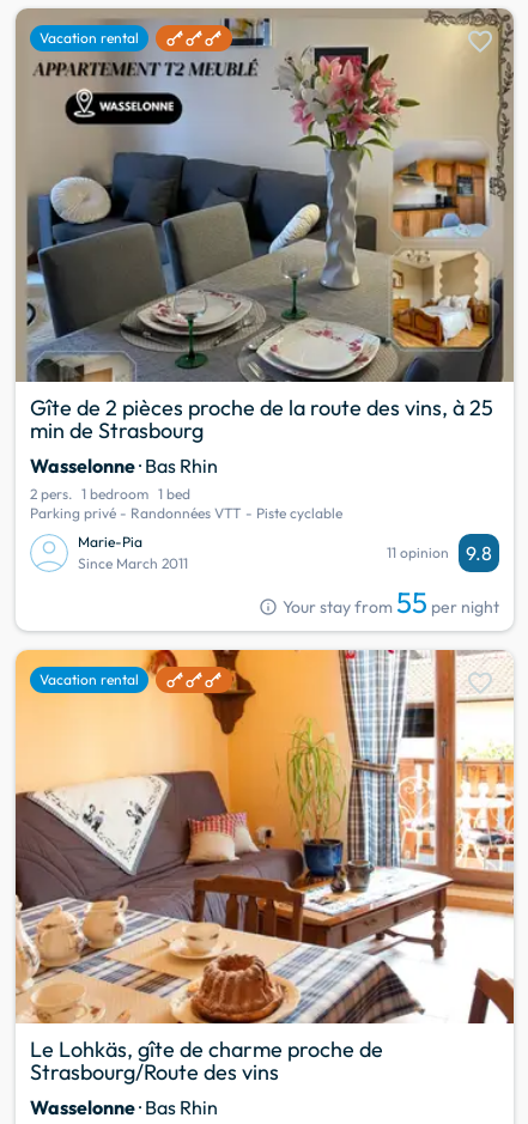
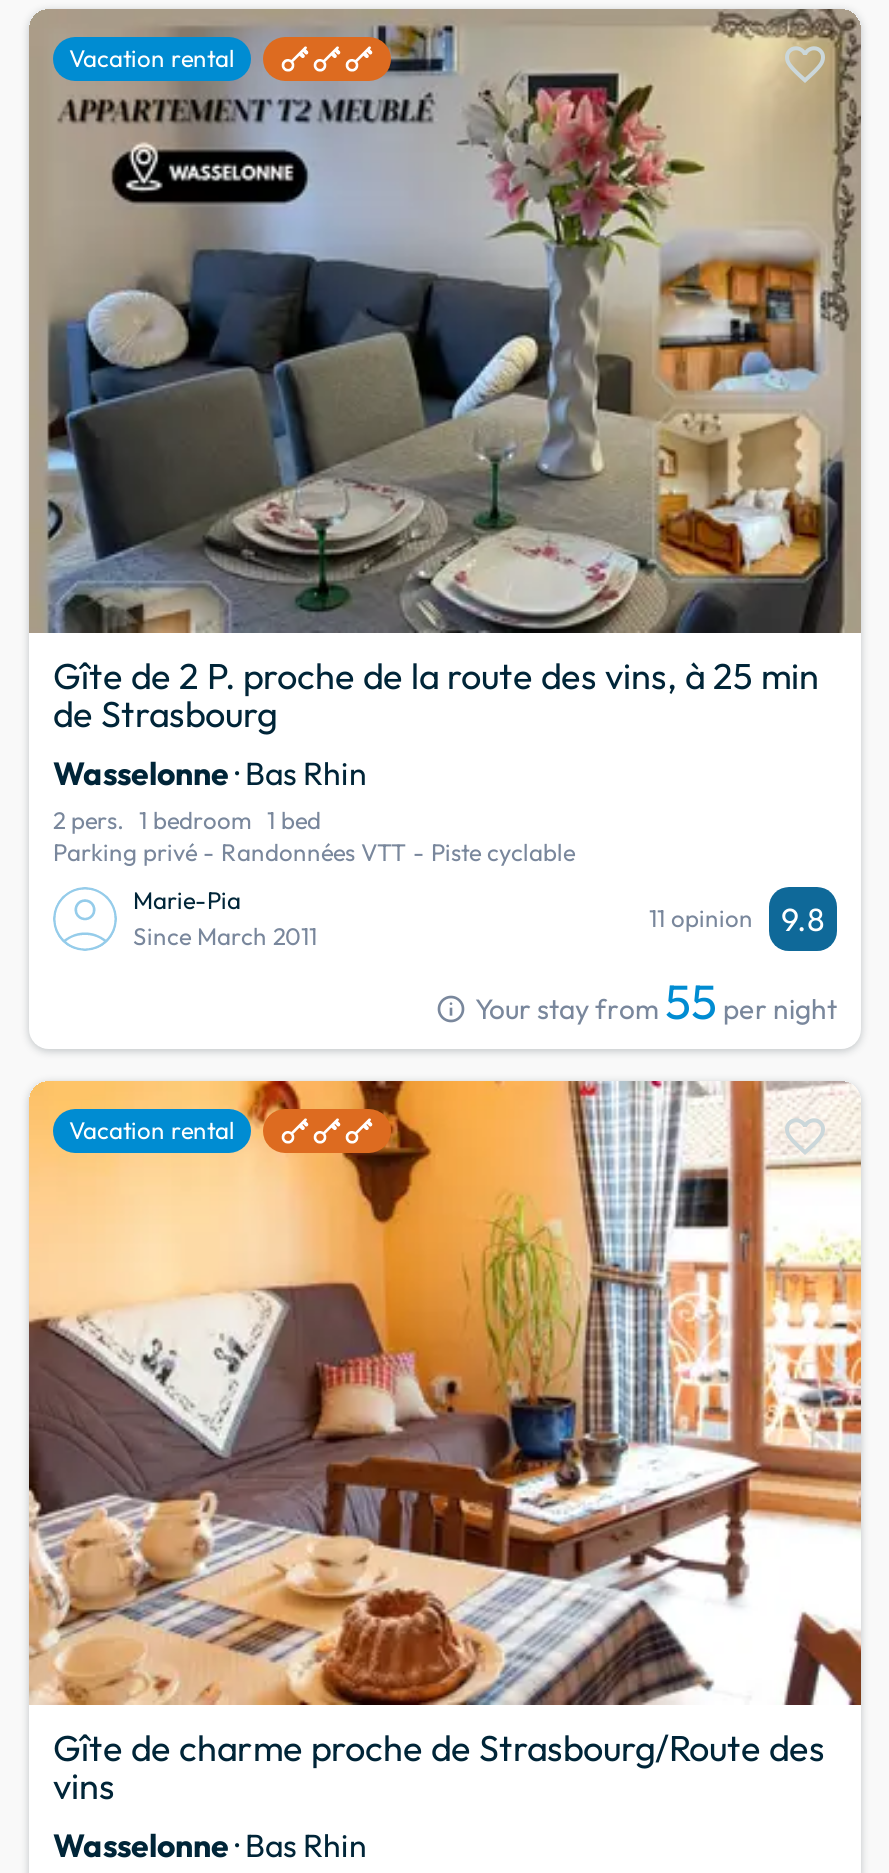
[30,394,493,444] Gîte de 2 pièces proche de la route des vins, à 25 | min de Strasbourg -> [53,653,819,737] Gîte de 2 P. proche de la route des vins, à 25 min | de Strasbourg
[30,1035,383,1086] Le Lohkäs, gîte de charme proche de | Strasbourg/Route des vins -> [53,1725,825,1809] Gîte de charme proche de Strasbourg/Route des | vins

